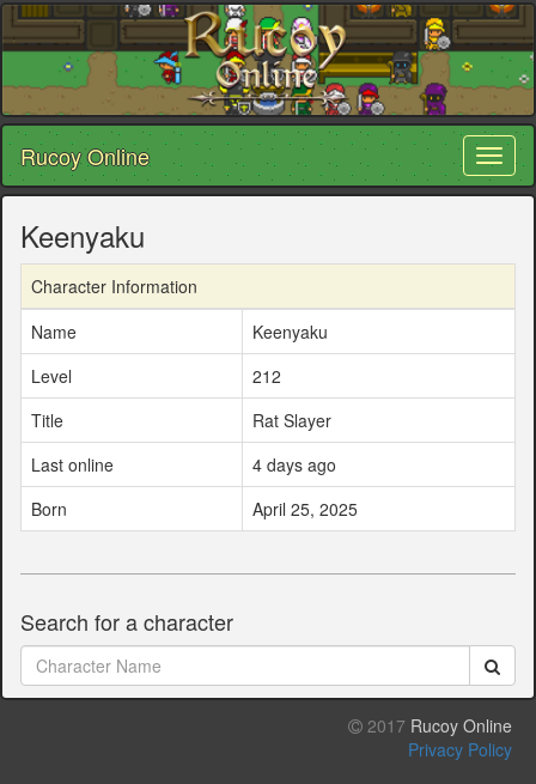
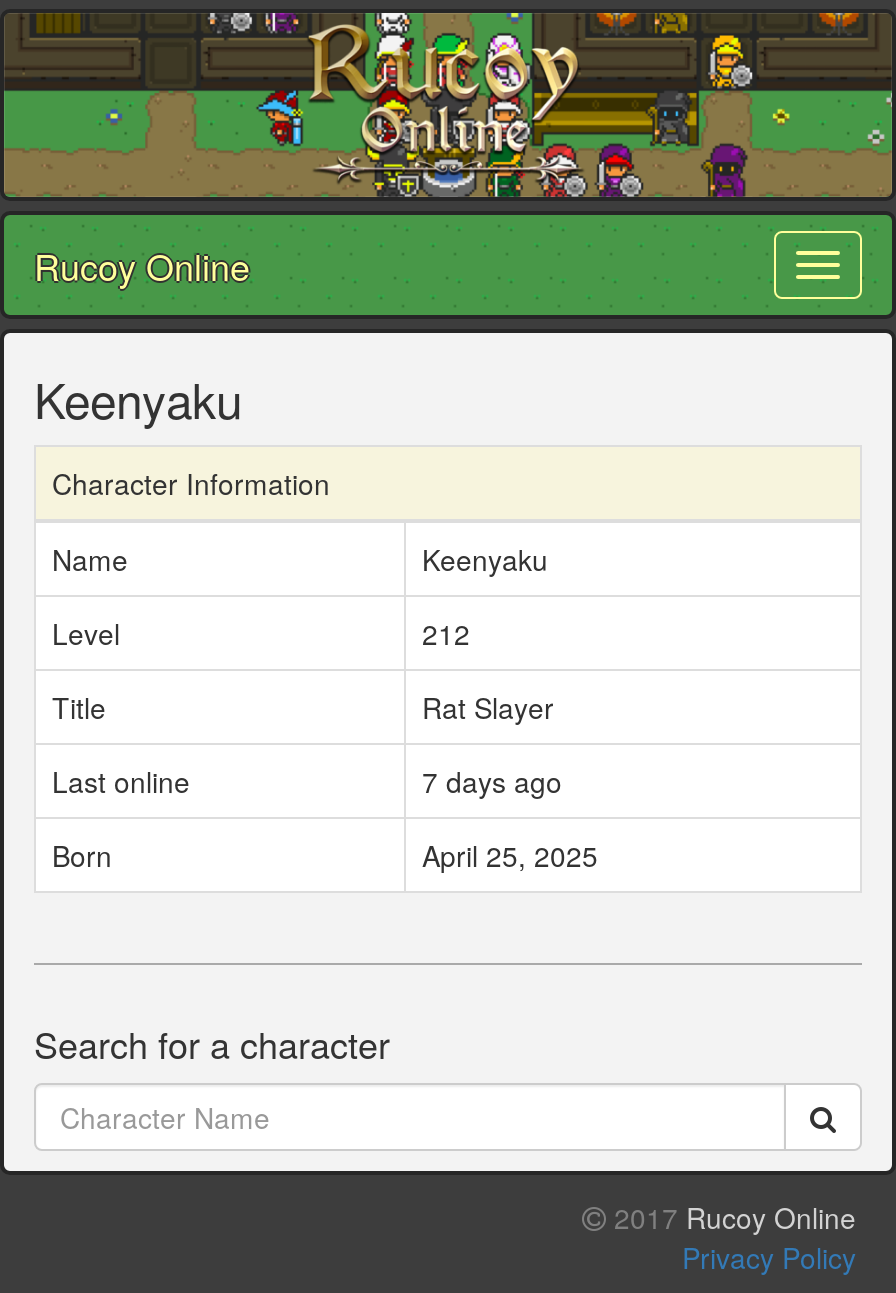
[252,452,336,476] 4 days ago -> [422,760,562,800] 7 days ago

